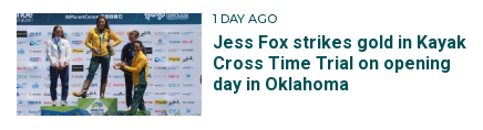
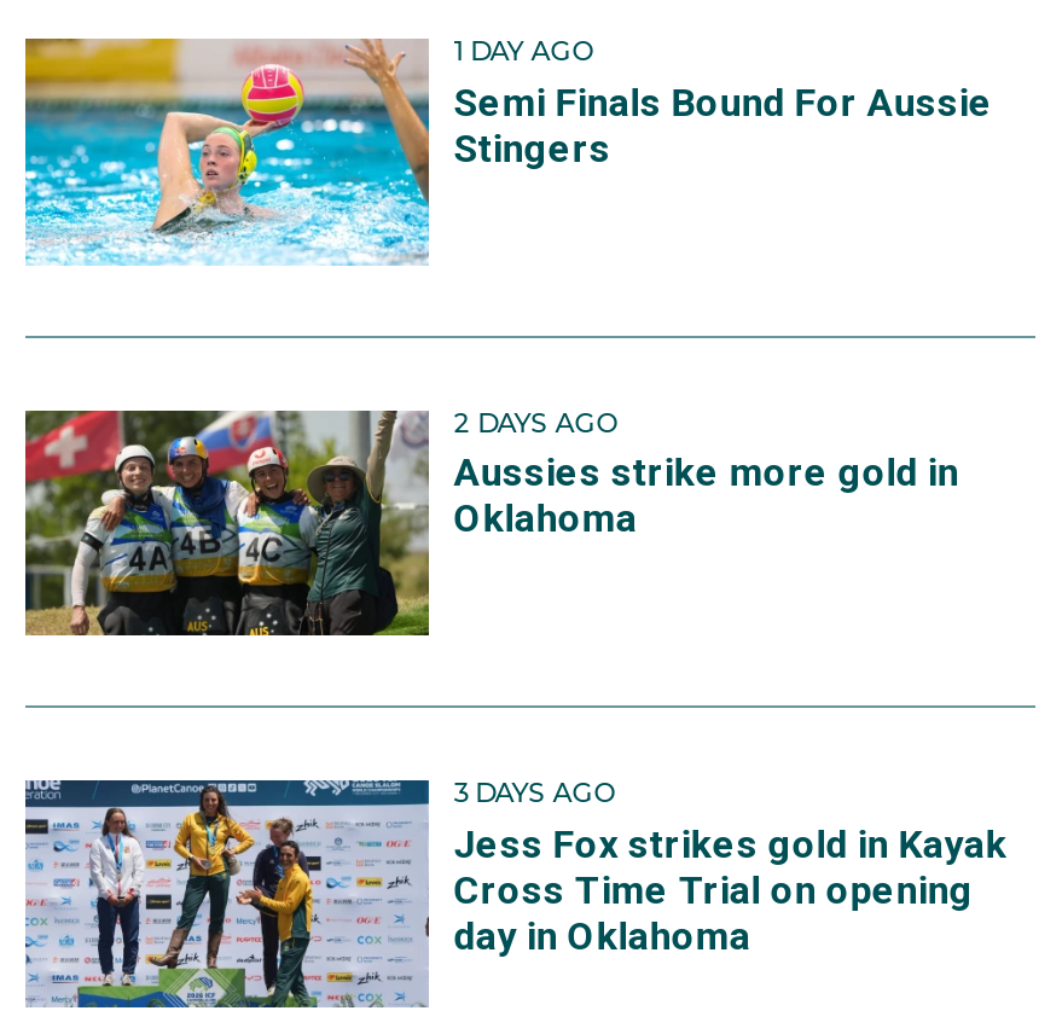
none -> [23,36,992,266] [image] | Semi Finals Bound For Aussie | Stingers
none -> [23,405,959,640] [image] | 2 DAYS AGO | Aussies strike more gold in | Oklahoma
none -> [454,776,615,810] 3 DAYS AGO

